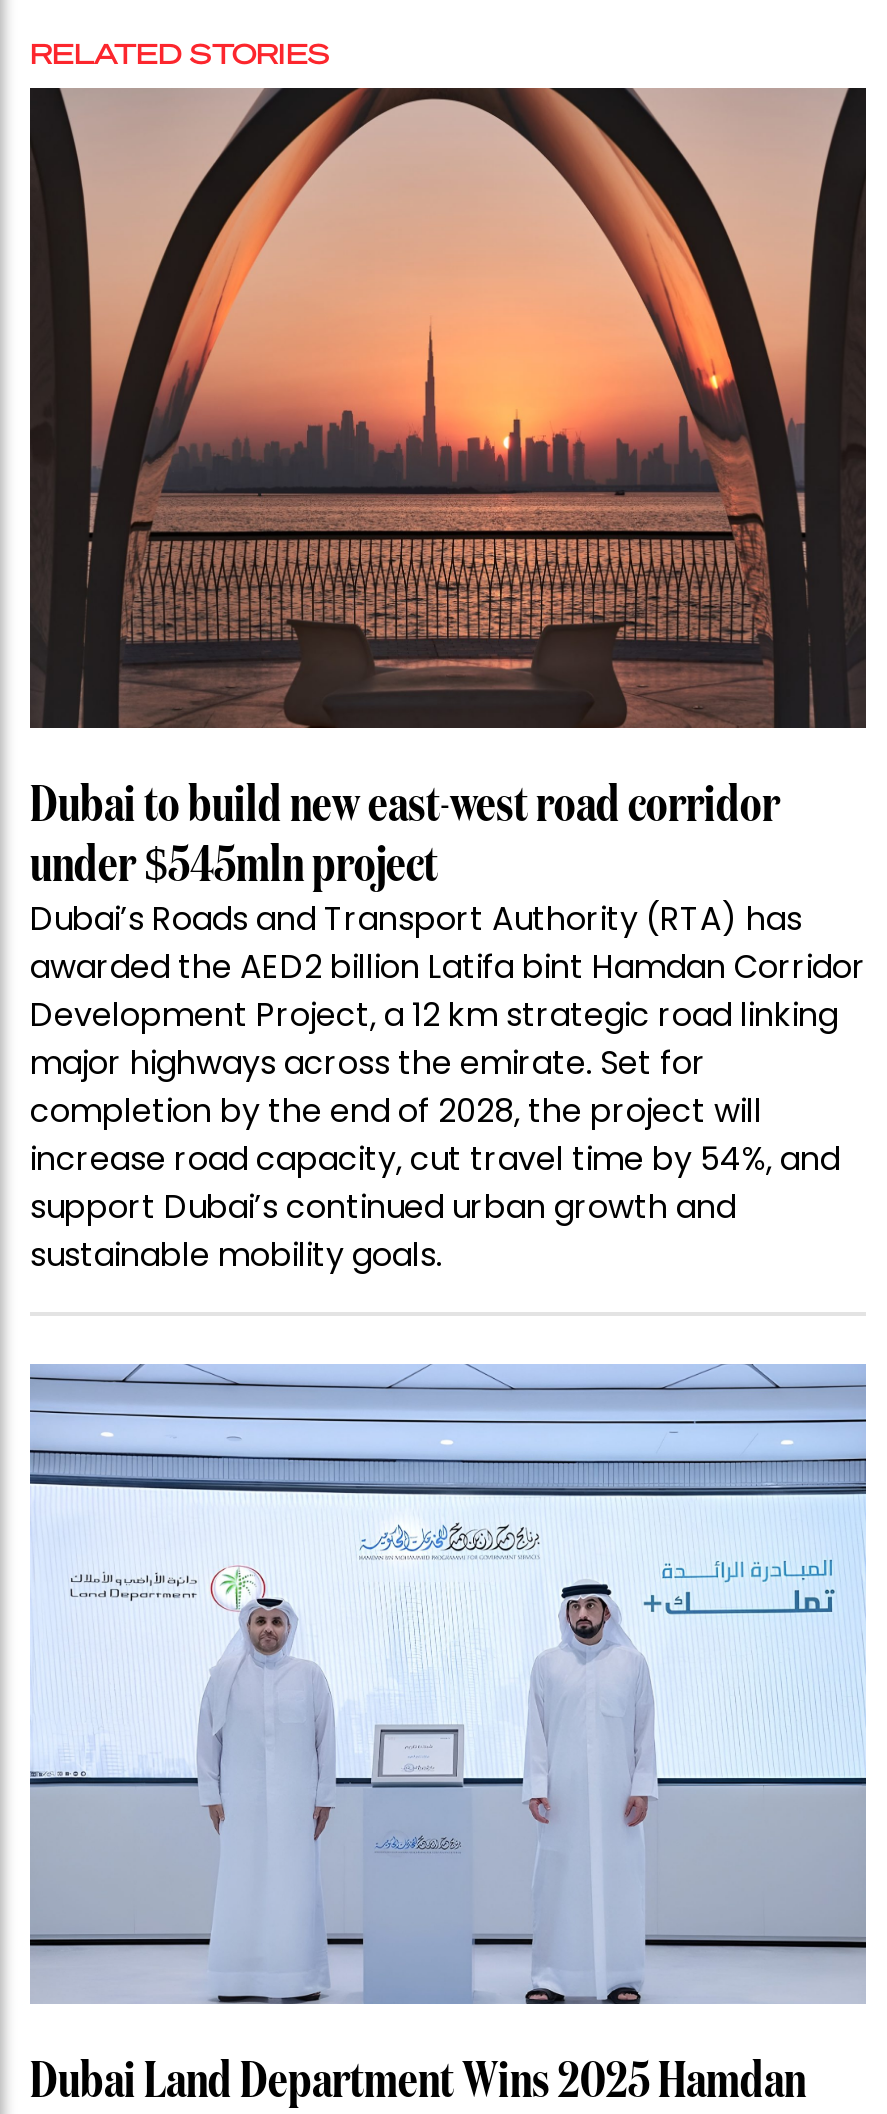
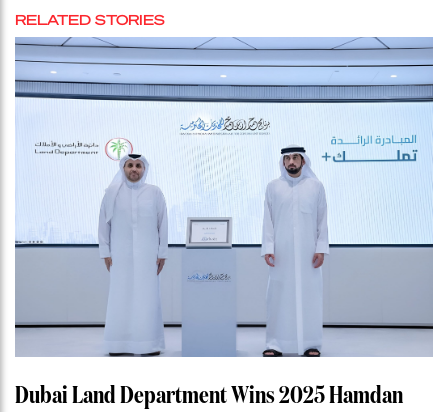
[28,86,868,1277] [image] | Dubai to build new east-west road corridor | under $545mln project | Dubai’s Roads and Transport Authority (RTA) has | awarded the AED2 billion Latifa bint Hamdan Corridor | Development Project, a 12 km strategic road linking | major highways across the emirate. Set for | completion by the end of 2028, the project will | increase road capacity, cut travel time by 54%, and | support Dubai’s continued urban growth and | sustainable mobility goals. -> none

